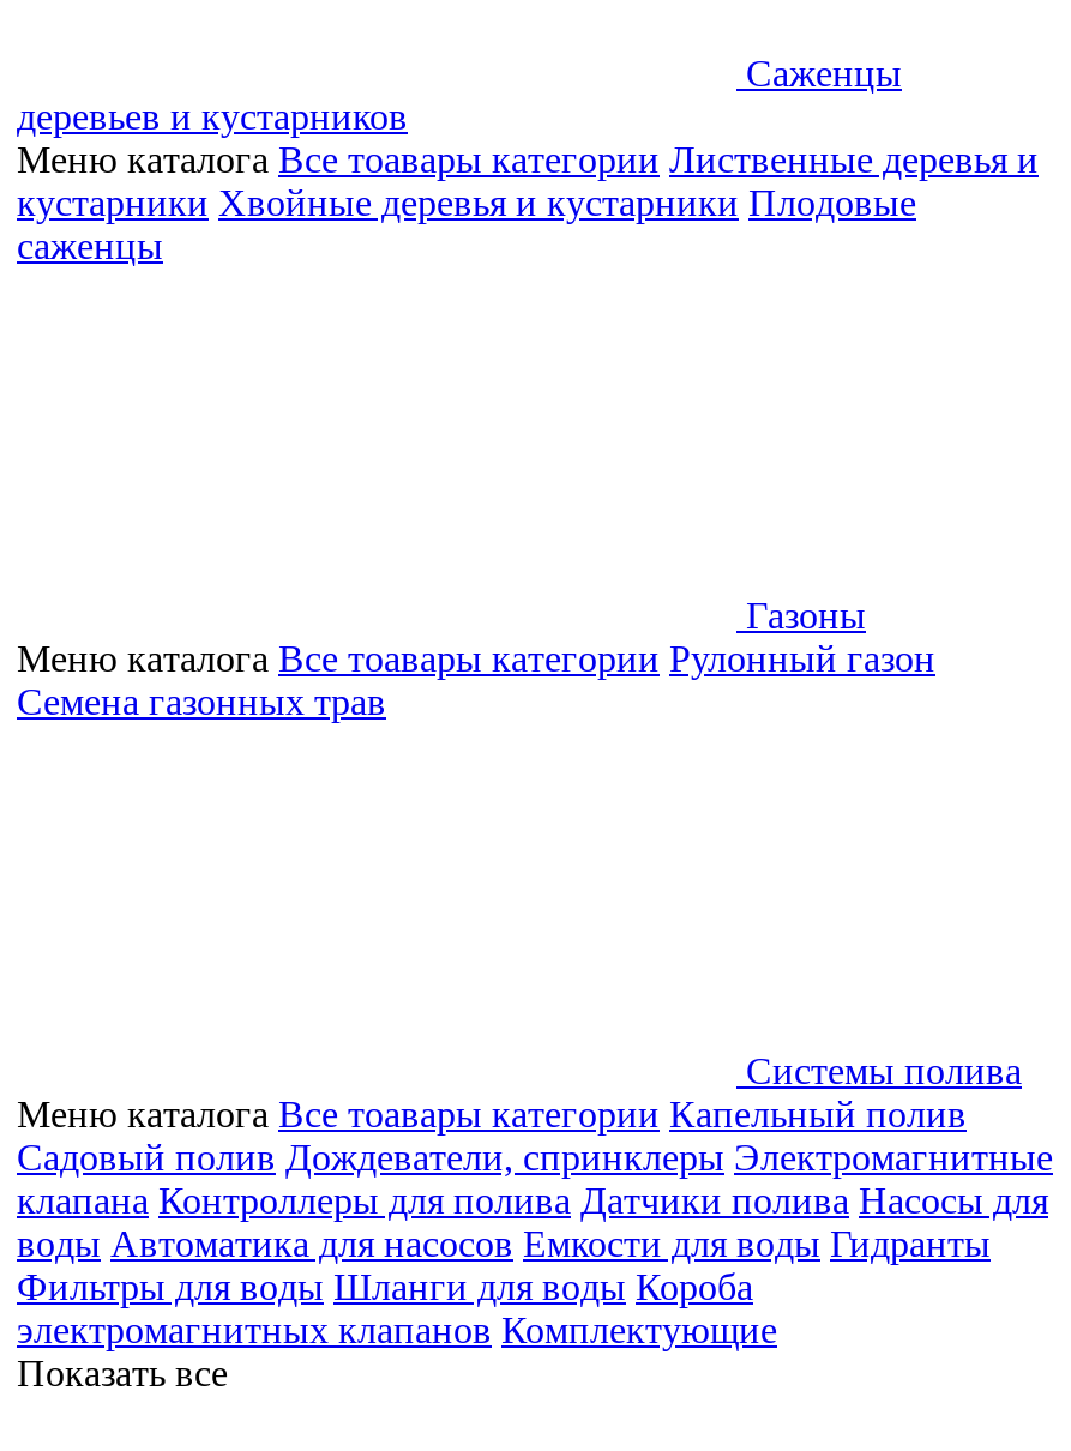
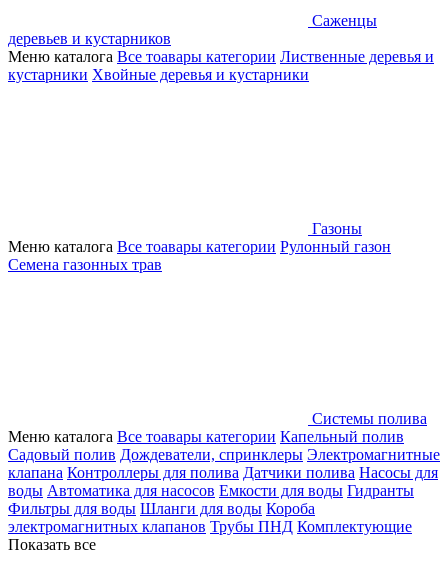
[17,182,916,266] кустарники Хвойные деревья и кустарники Плодовые | саженцы -> [8,66,309,83] кустарники Хвойные деревья и кустарники
[17,1309,777,1350] электромагнитных клапанов Комплектующие -> [8,518,412,535] электромагнитных клапанов Трубы ПНД Комплектующие

